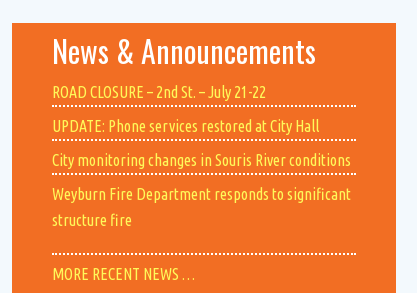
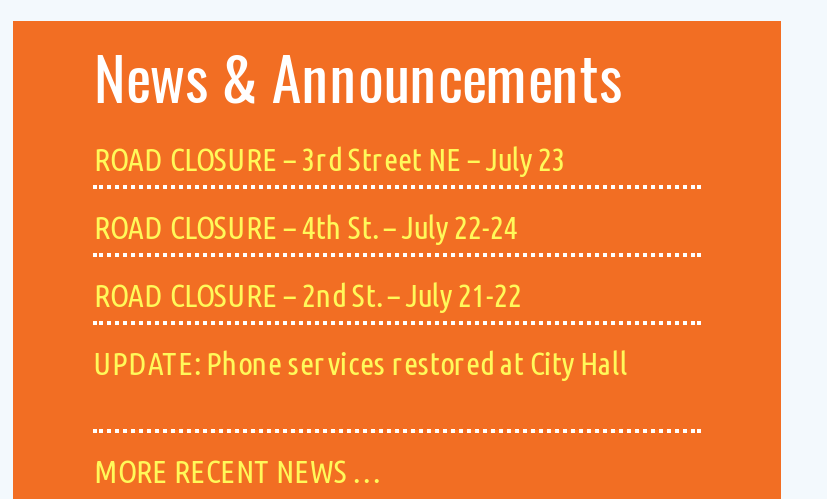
none -> [94,141,566,245] ROAD CLOSURE – 3rd Street NE – July 23 | ROAD CLOSURE – 4th St. – July 22-24
moved [52,83,319,135] -> [94,277,628,381]: ROAD CLOSURE – 2nd St. – July 21-22 | UPDATE: Phone services restored at City Hall
[52,151,351,229] City monitoring changes in Souris River conditions | Weyburn Fire Department responds to significant | structure fire -> none

